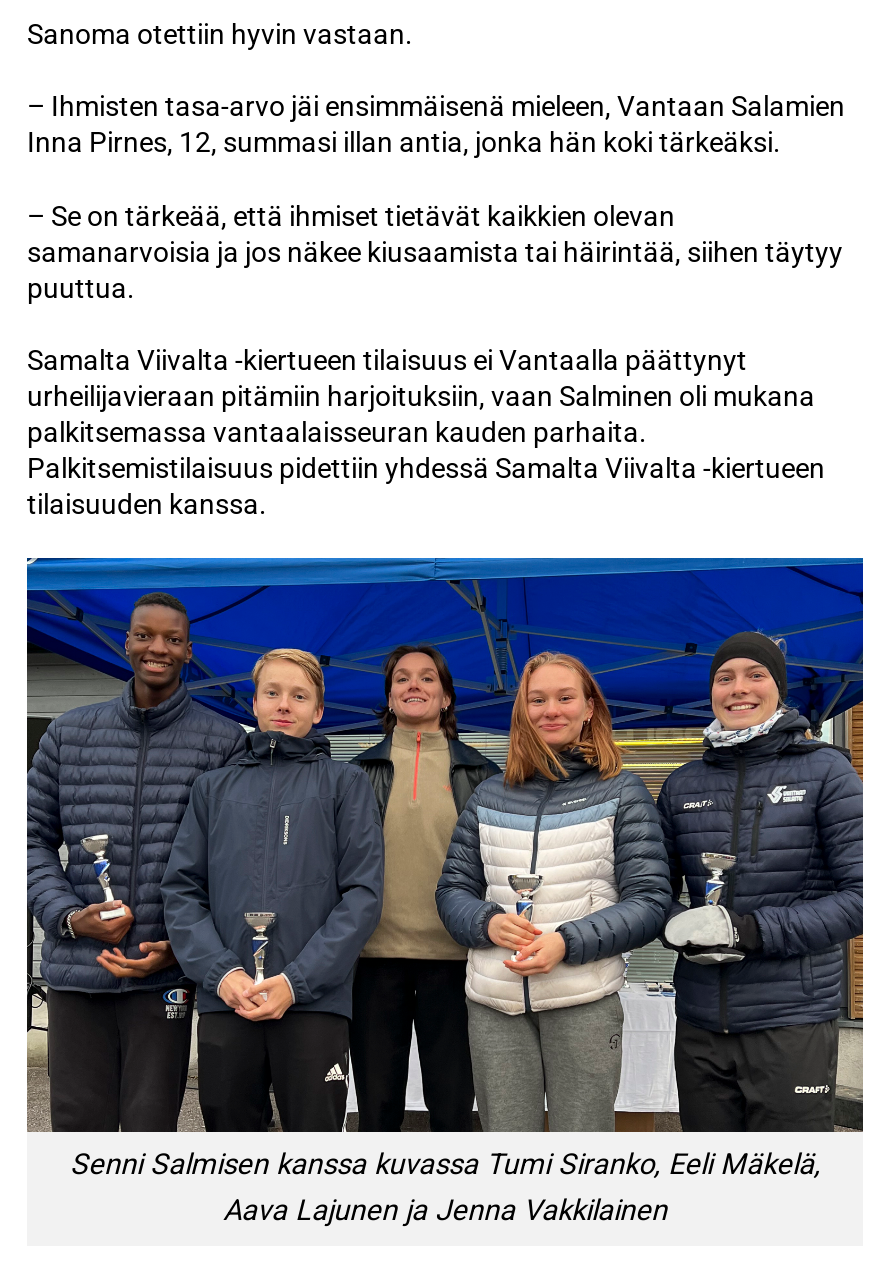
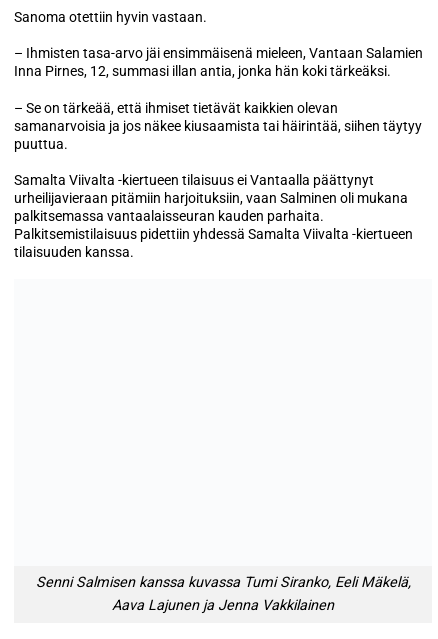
[25,556,865,1134] [image] -> none

